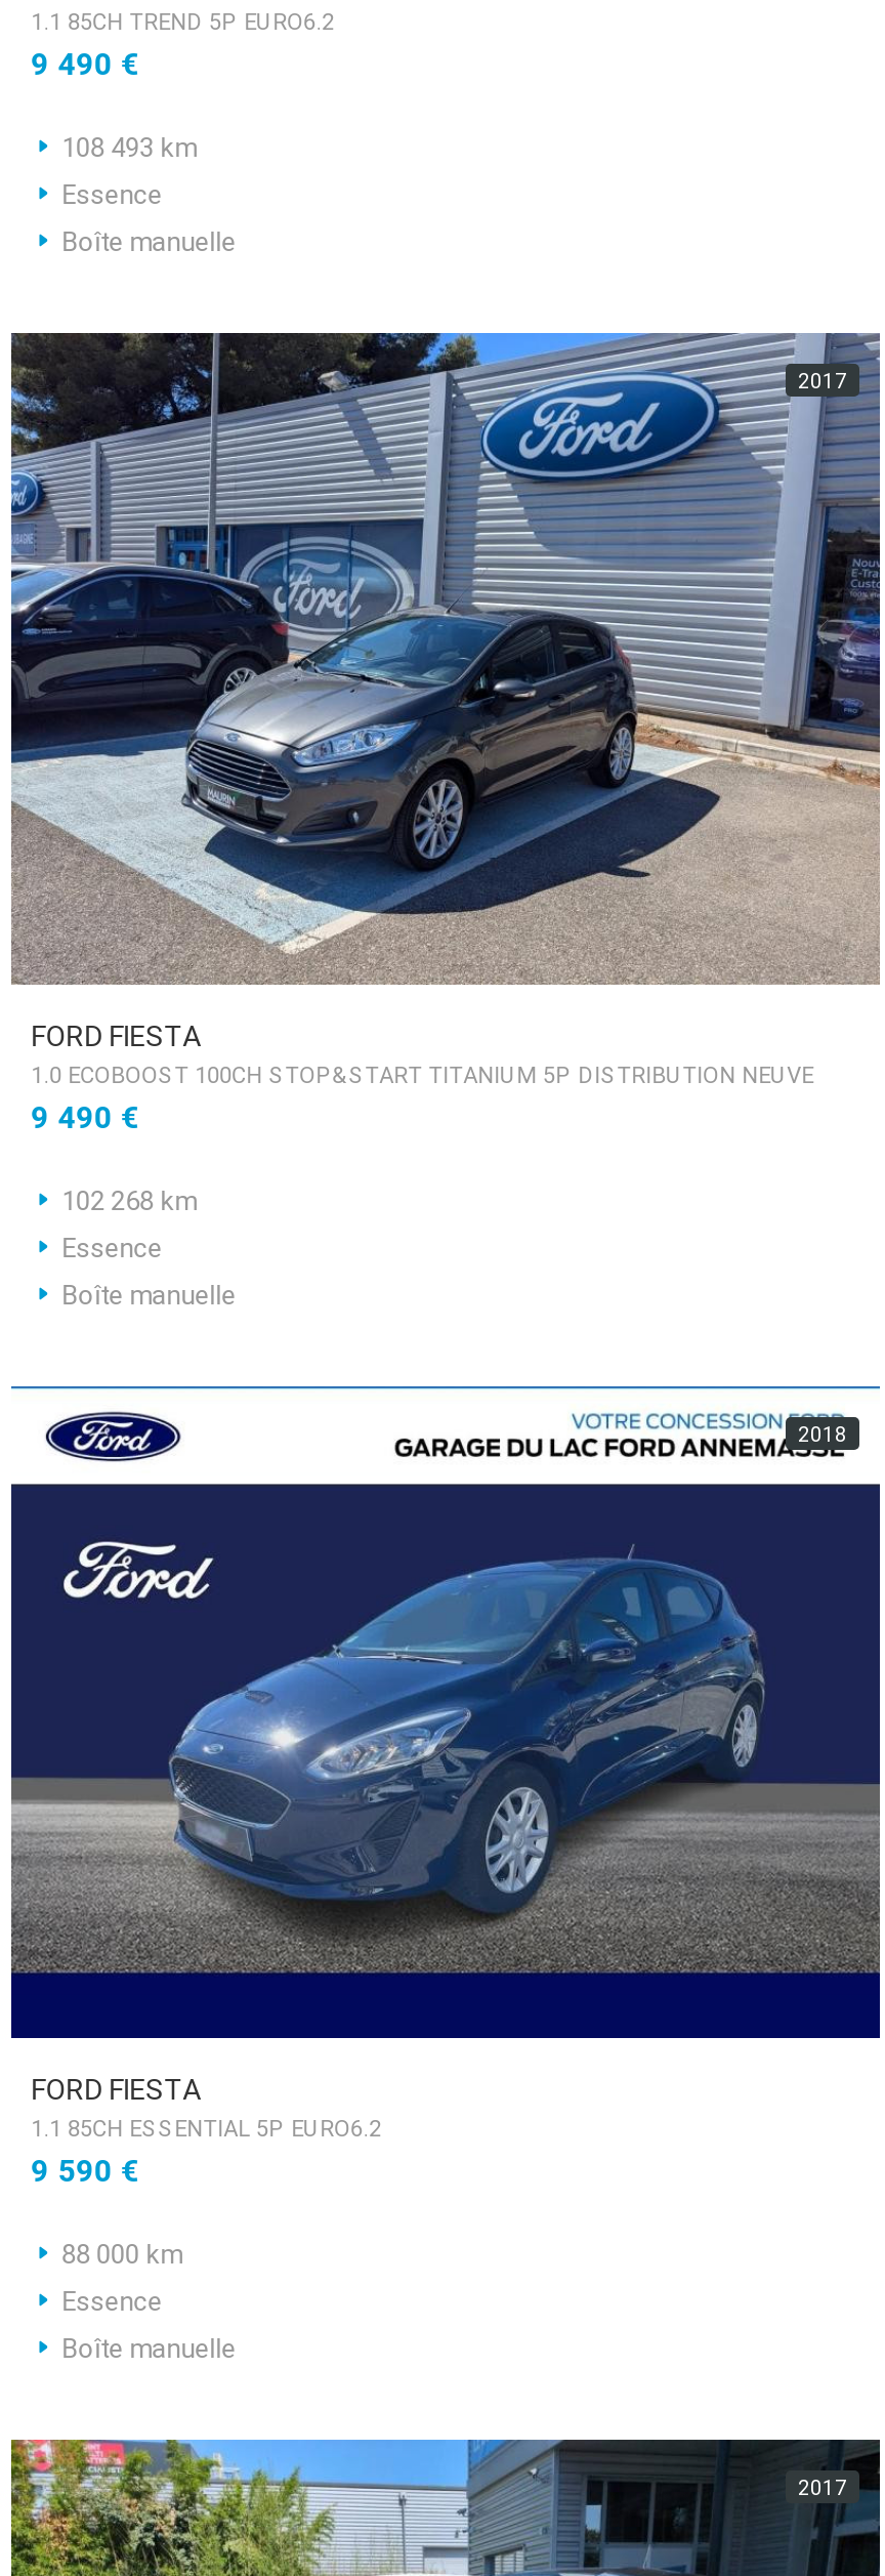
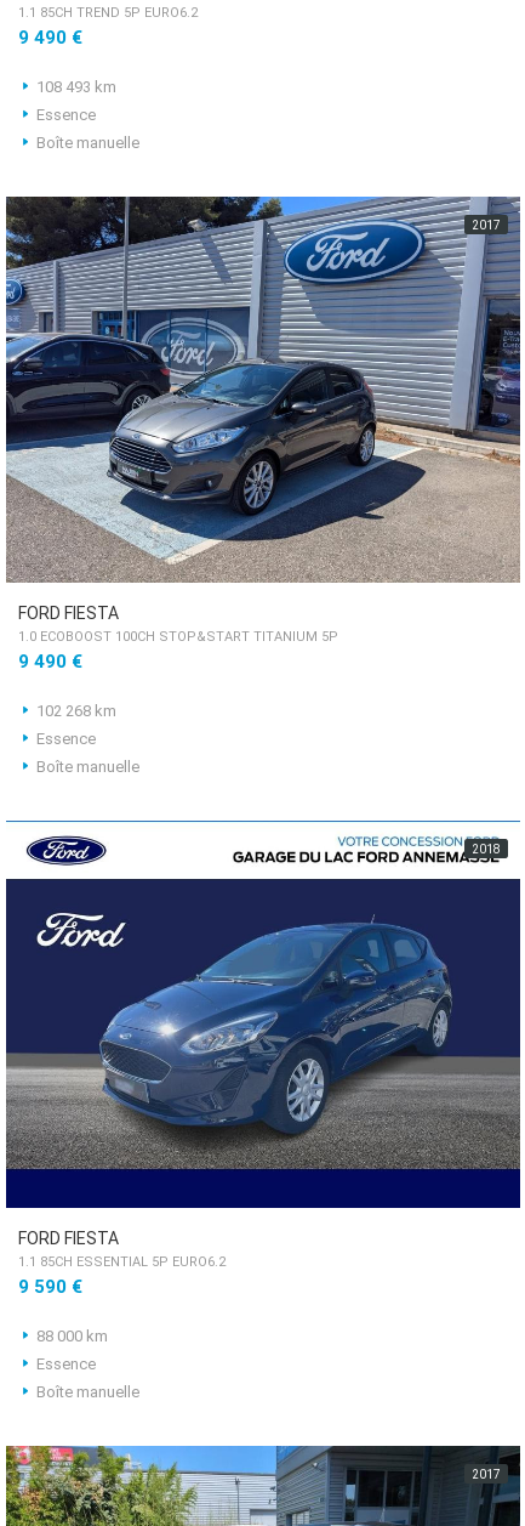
[31,1062,814,1089] 1.0 ECOBOOST 100CH STOP&START TITANIUM 5P DISTRIBUTION NEUVE -> [18,629,338,645] 1.0 ECOBOOST 100CH STOP&START TITANIUM 5P

